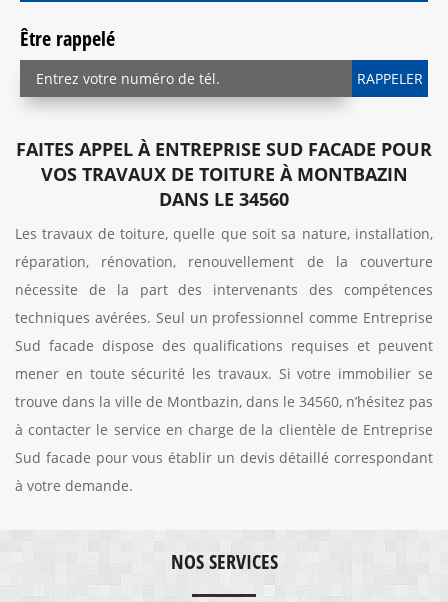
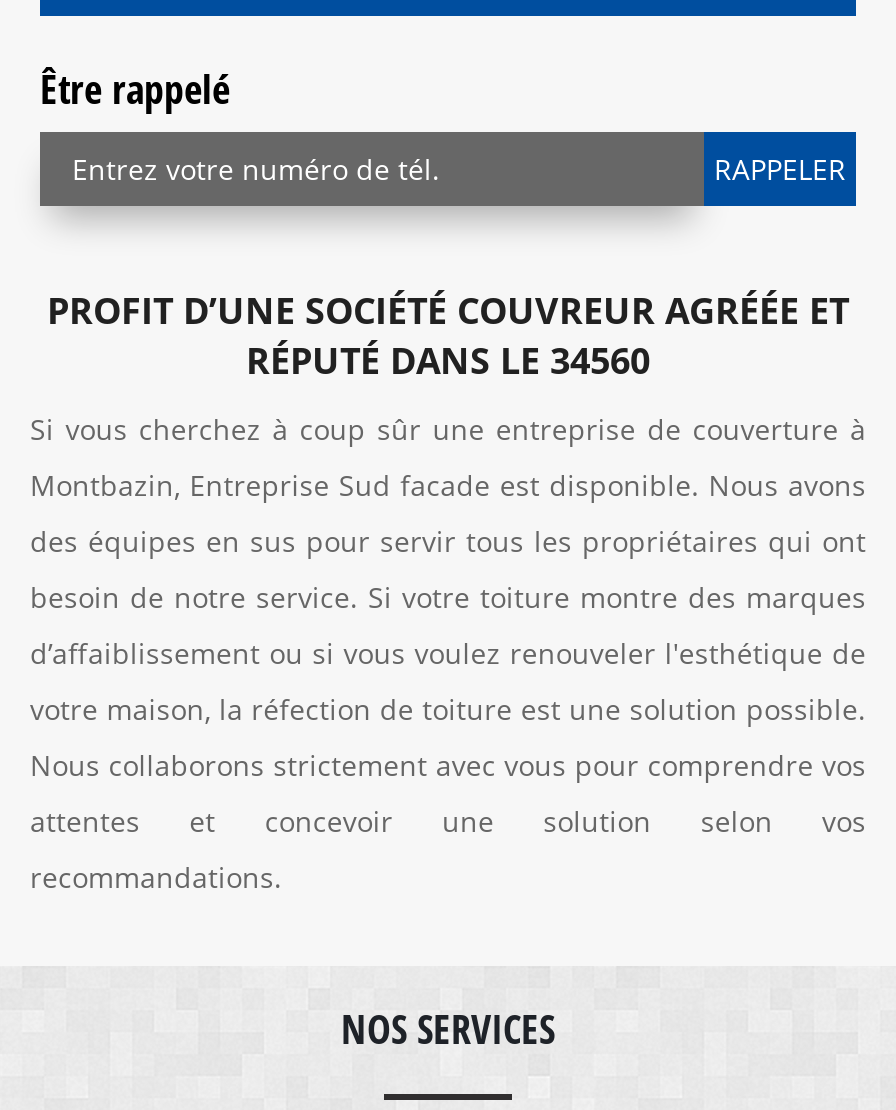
[15,137,433,495] FAITES APPEL À ENTREPRISE SUD FACADE POUR | VOS TRAVAUX DE TOITURE À MONTBAZIN | DANS LE 34560 | Les travaux de toiture, quelle que soit sa nature, installation, | réparation, rénovation, renouvellement de la couverture | nécessite de la part des intervenants des compétences | techniques avérées. Seul un professionnel comme Entreprise | Sud facade dispose des qualifications requises et peuvent | mener en toute sécurité les travaux. Si votre immobilier se | trouve dans la ville de Montbazin, dans le 34560, n’hésitez pas | à contacter le service en charge de la clientèle de Entreprise | Sud facade pour vous établir un devis détaillé correspondant | à votre demande. -> [30,286,866,896] PROFIT D’UNE SOCIÉTÉ COUVREUR AGRÉÉE ET | RÉPUTÉ DANS LE 34560 | Si vous cherchez à coup sûr une entreprise de couverture à | Montbazin, Entreprise Sud facade est disponible. Nous avons | des équipes en sus pour servir tous les propriétaires qui ont | besoin de notre service. Si votre toiture montre des marques | d’affaiblissement ou si vous voulez renouveler l'esthétique de | votre maison, la réfection de toiture est une solution possible. | Nous collaborons strictement avec vous pour comprendre vos | attentes et concevoir une solution selon vos | recommandations.

